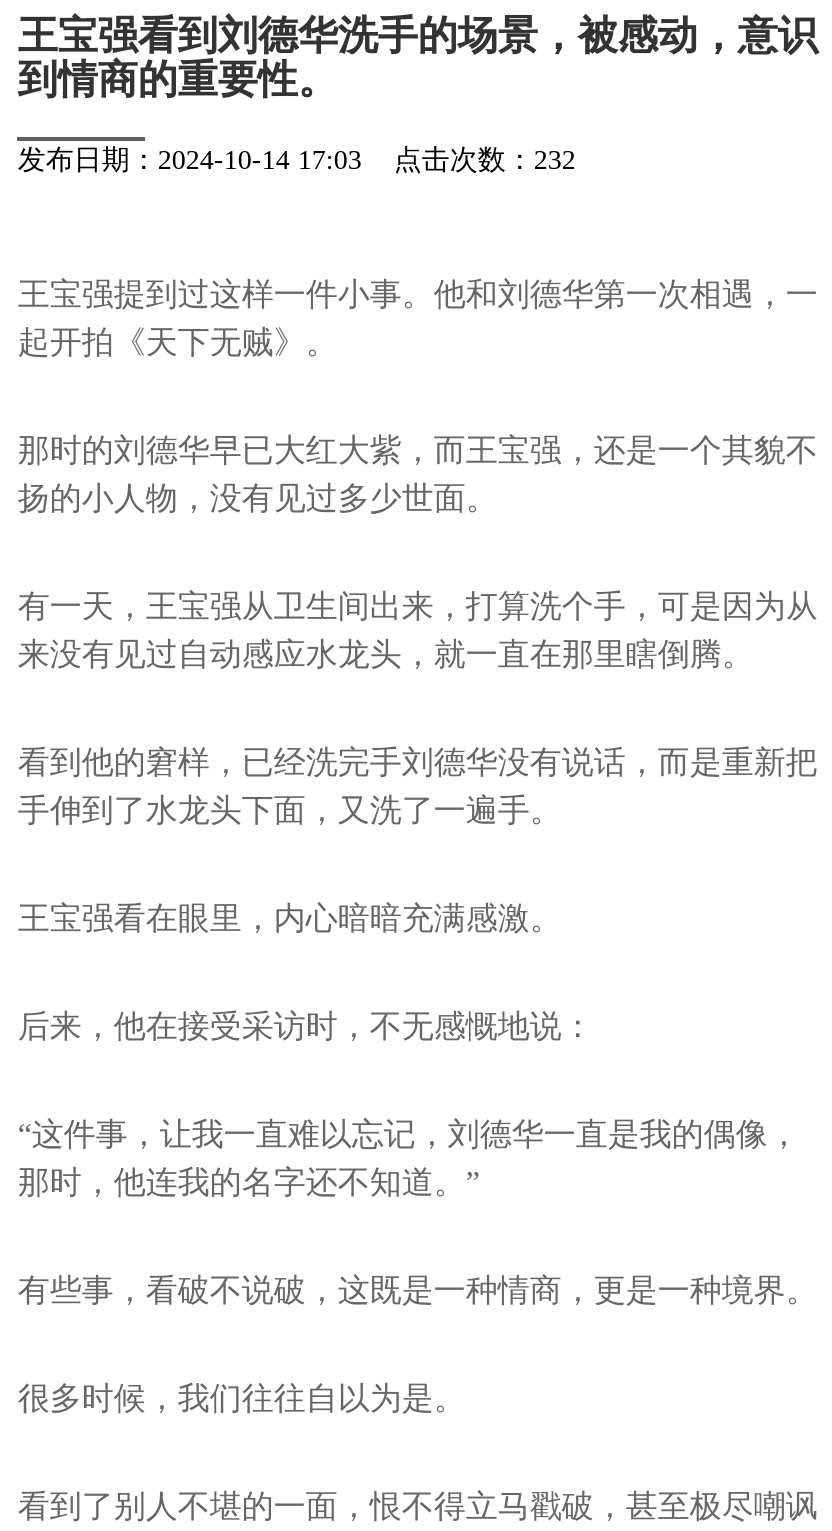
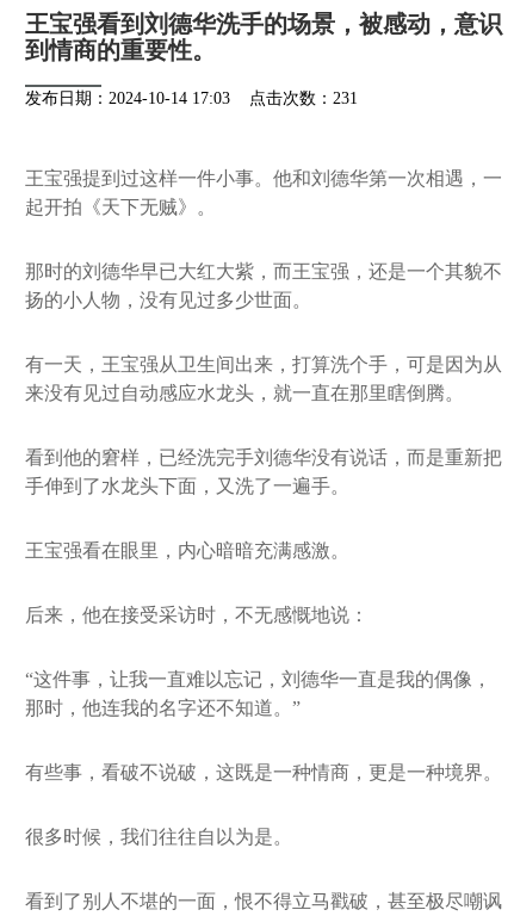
[18,145,576,175] 发布日期：2024-10-14 17:03 点击次数：232 -> [26,89,358,107] 发布日期：2024-10-14 17:03 点击次数：231

